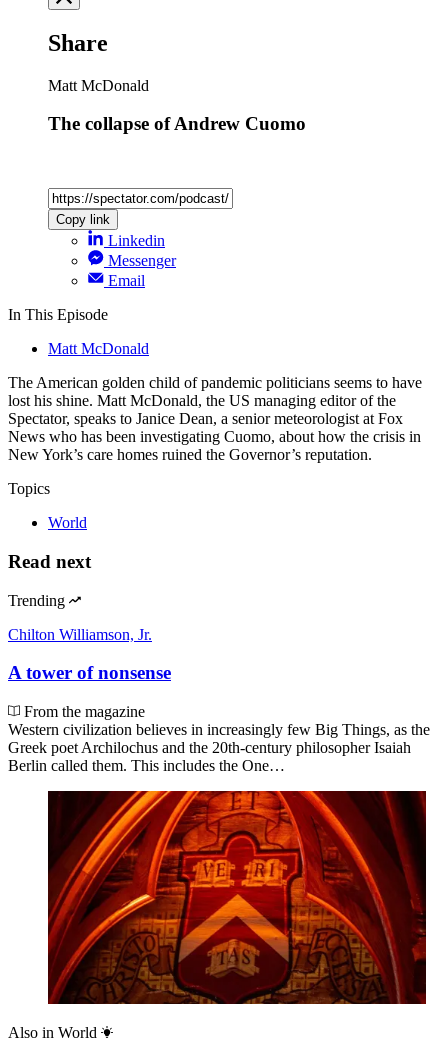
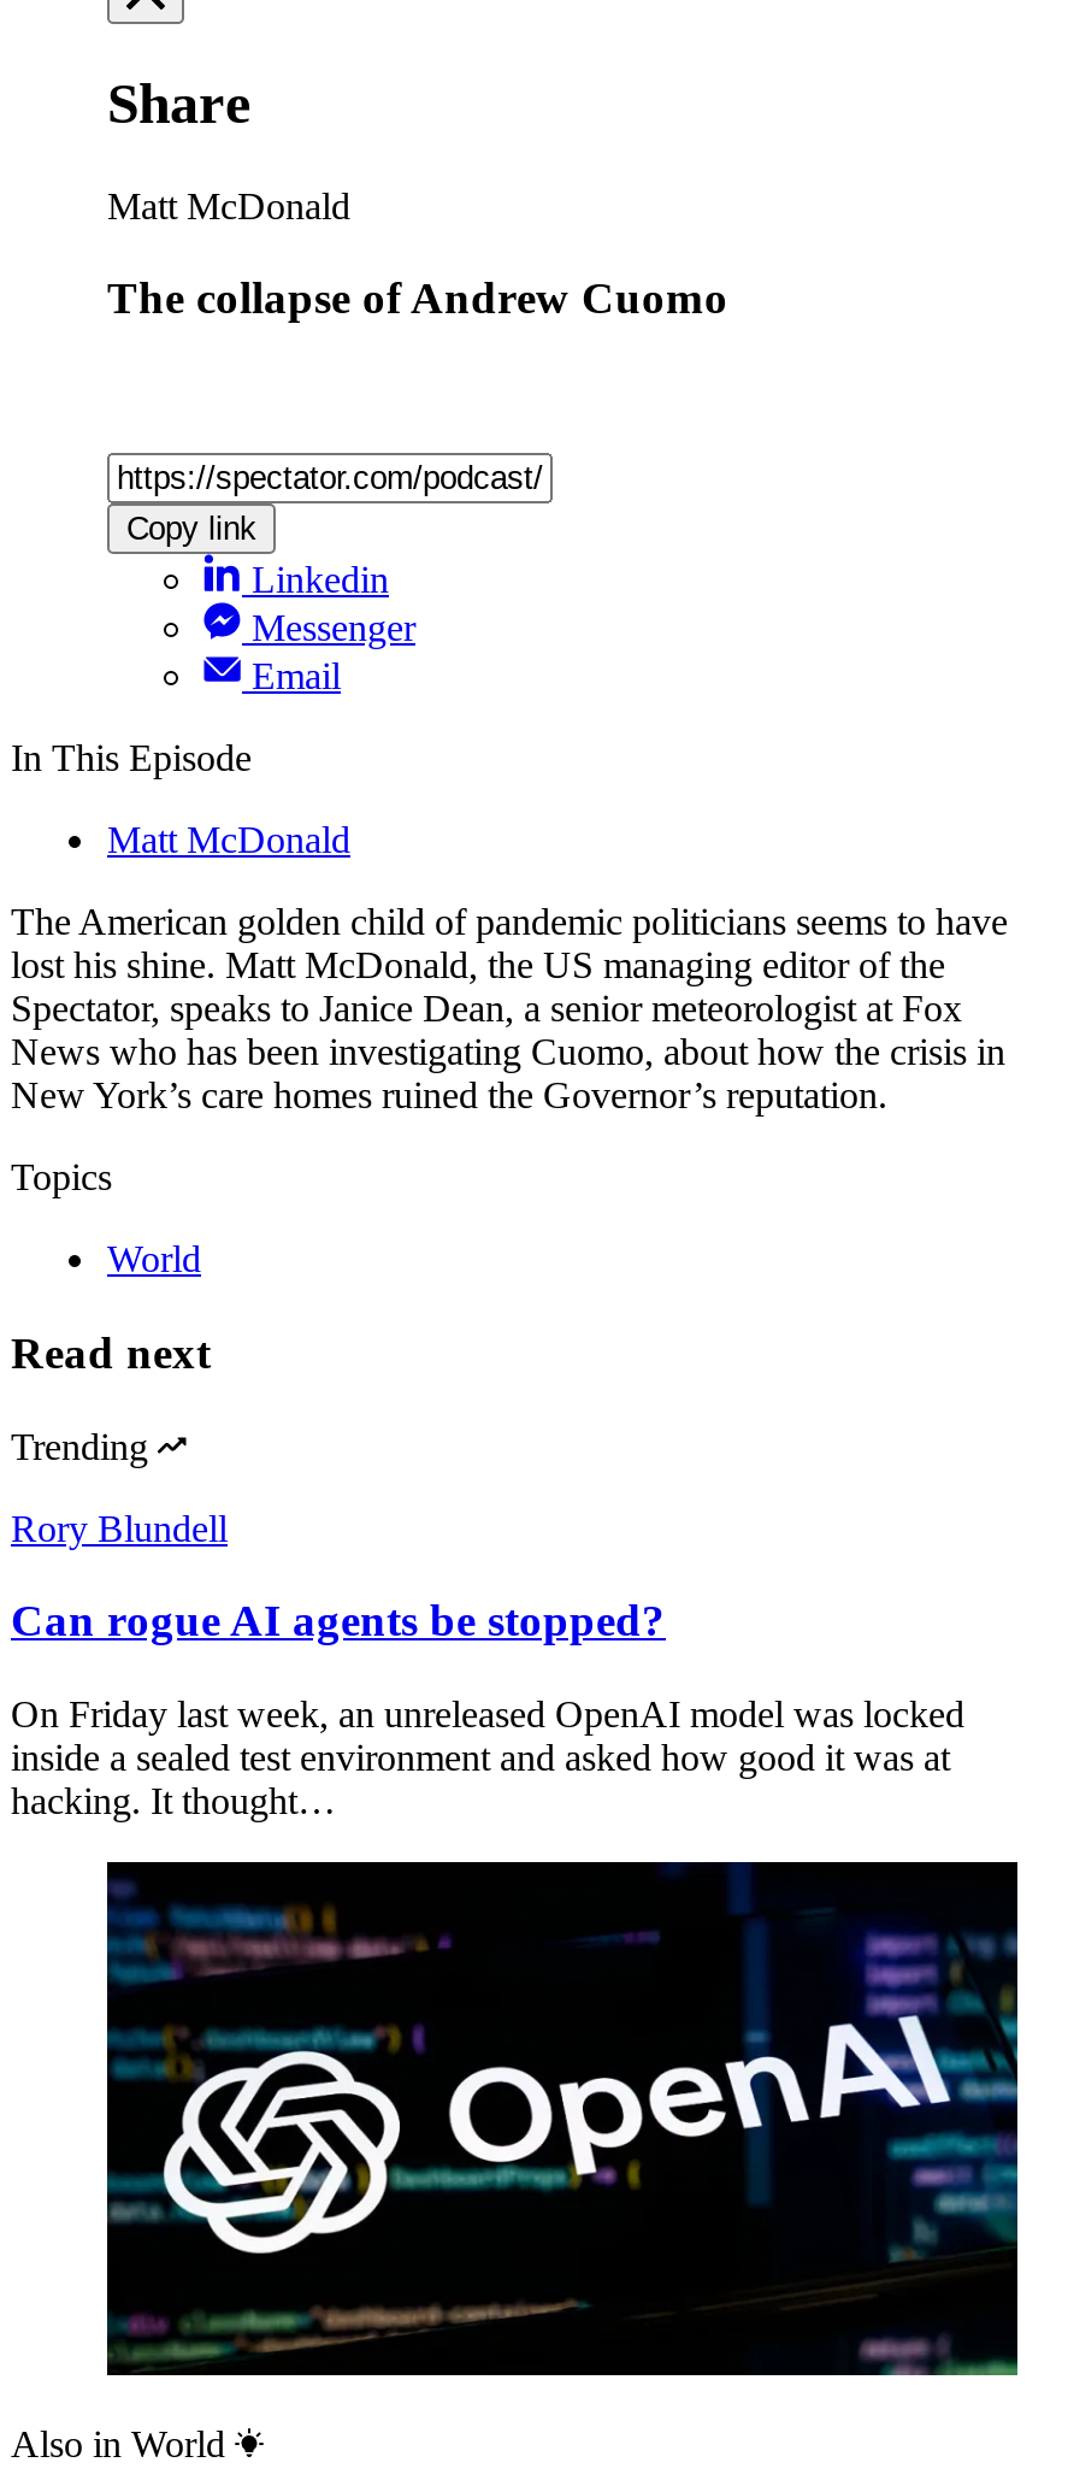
[8,625,152,642] Chilton Williamson, Jr. -> [11,1507,228,1548] Rory Blundell
[8,662,171,683] A tower of nonsense -> [11,1595,666,1646] Can rogue AI agents be stopped?
[8,703,430,774] From the magazine | Western civilization believes in increasingly few Big Things, as the | Greek poet Archilochus and the 20th-century philosopher Isaiah | Berlin called them. This includes the One… -> [11,1693,964,1821] On Friday last week, an unreleased OpenAI model was locked | inside a sealed test environment and asked how good it was at | hacking. It thought…
[47,790,427,1005] [image] -> [107,1860,1020,2378] [image]

